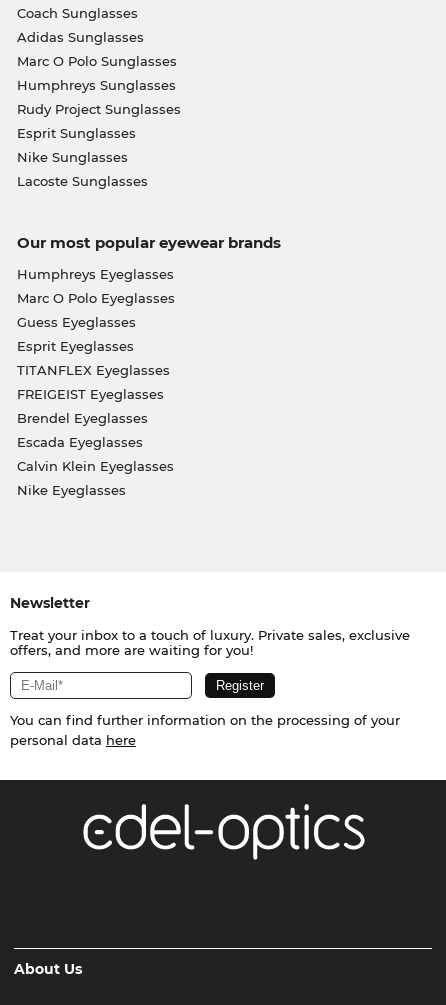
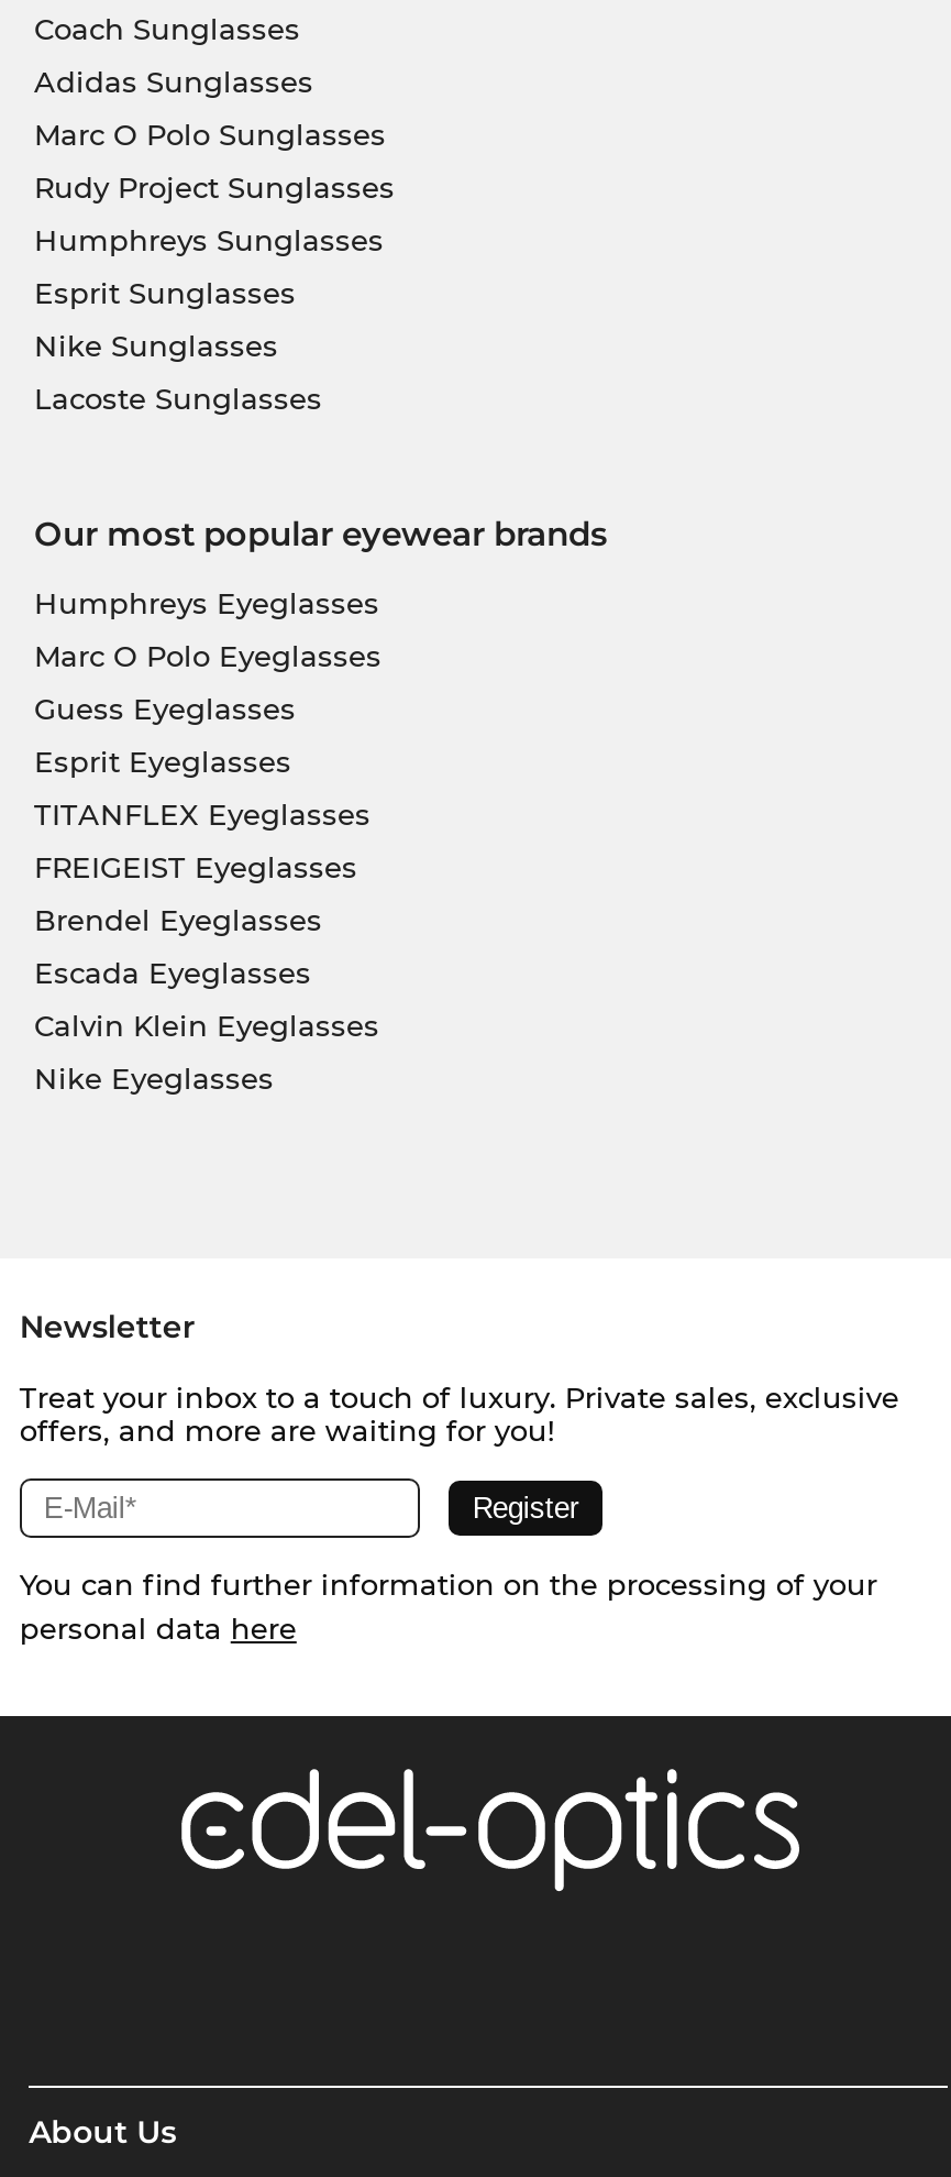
moved [16,77,175,93] -> [34,222,384,257]: Humphreys Sunglasses
moved [16,101,180,117] -> [34,169,395,204]: Rudy Project Sunglasses

